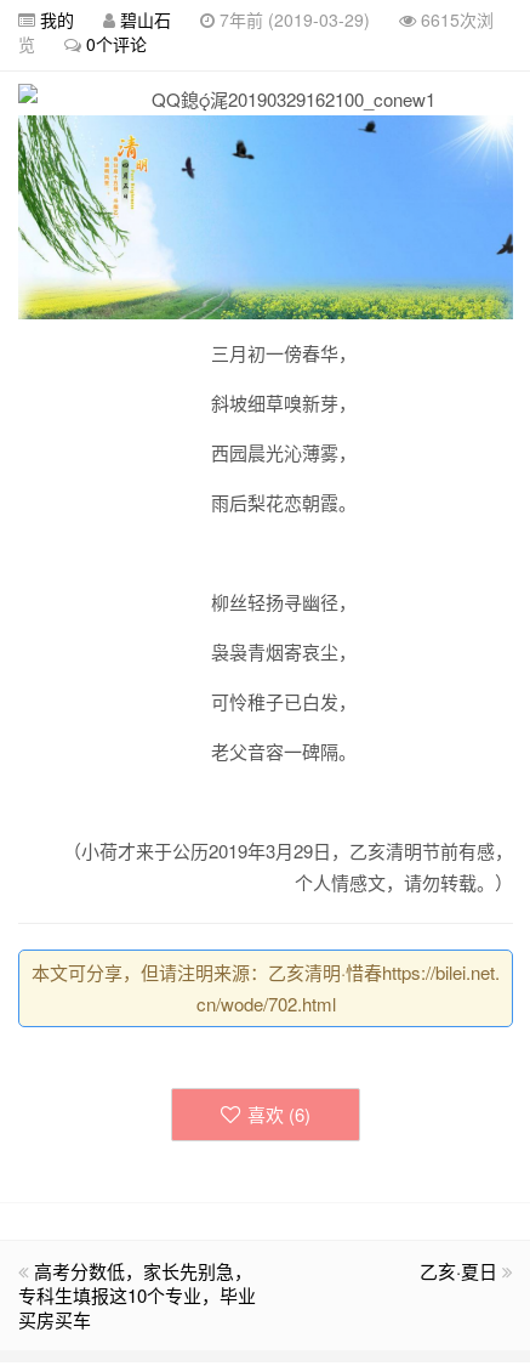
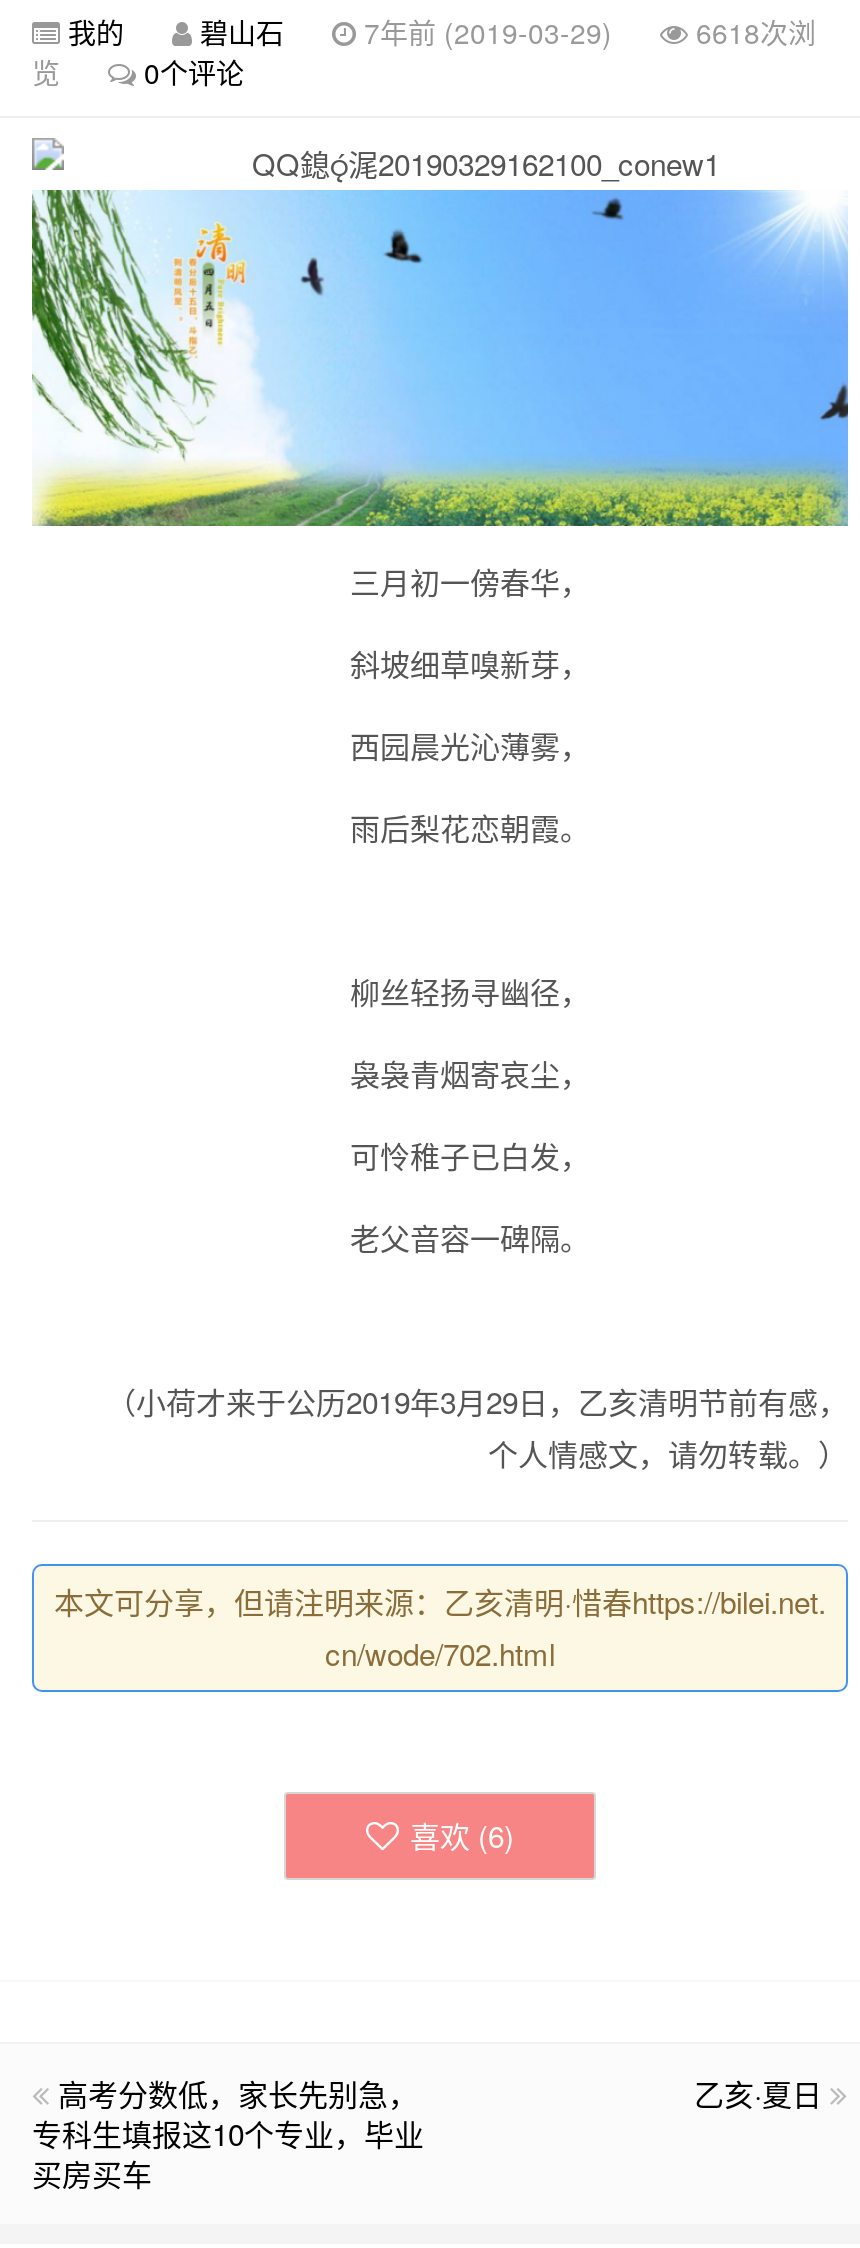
[35,8,494,32] 我的 碧山石 7年前 (2019-03-29) 6615次浏 -> [60,13,816,53] 我的 碧山石 7年前 (2019-03-29) 6618次浏

